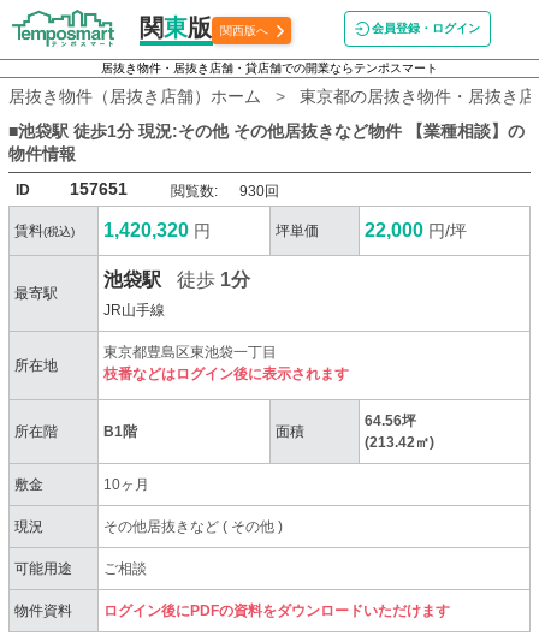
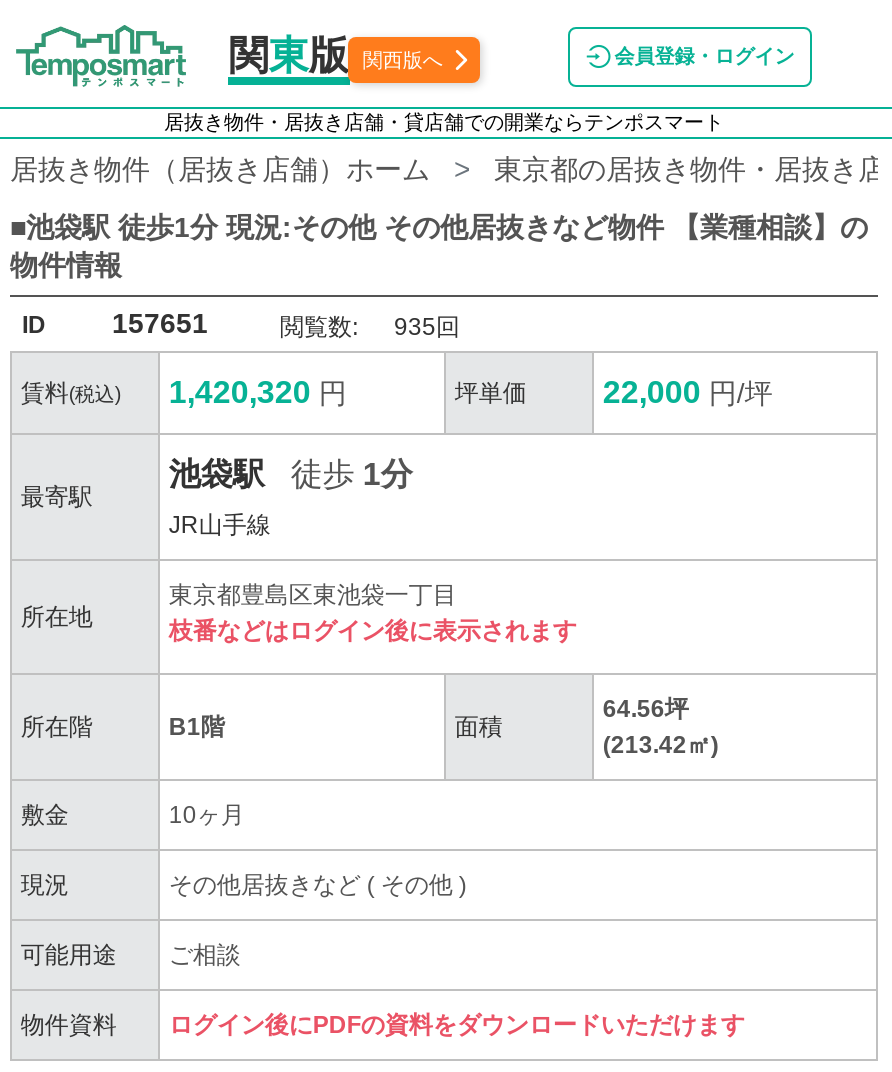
[171,183,279,200] 閲覧数: 930回 -> [280,313,460,341] 閲覧数: 935回

